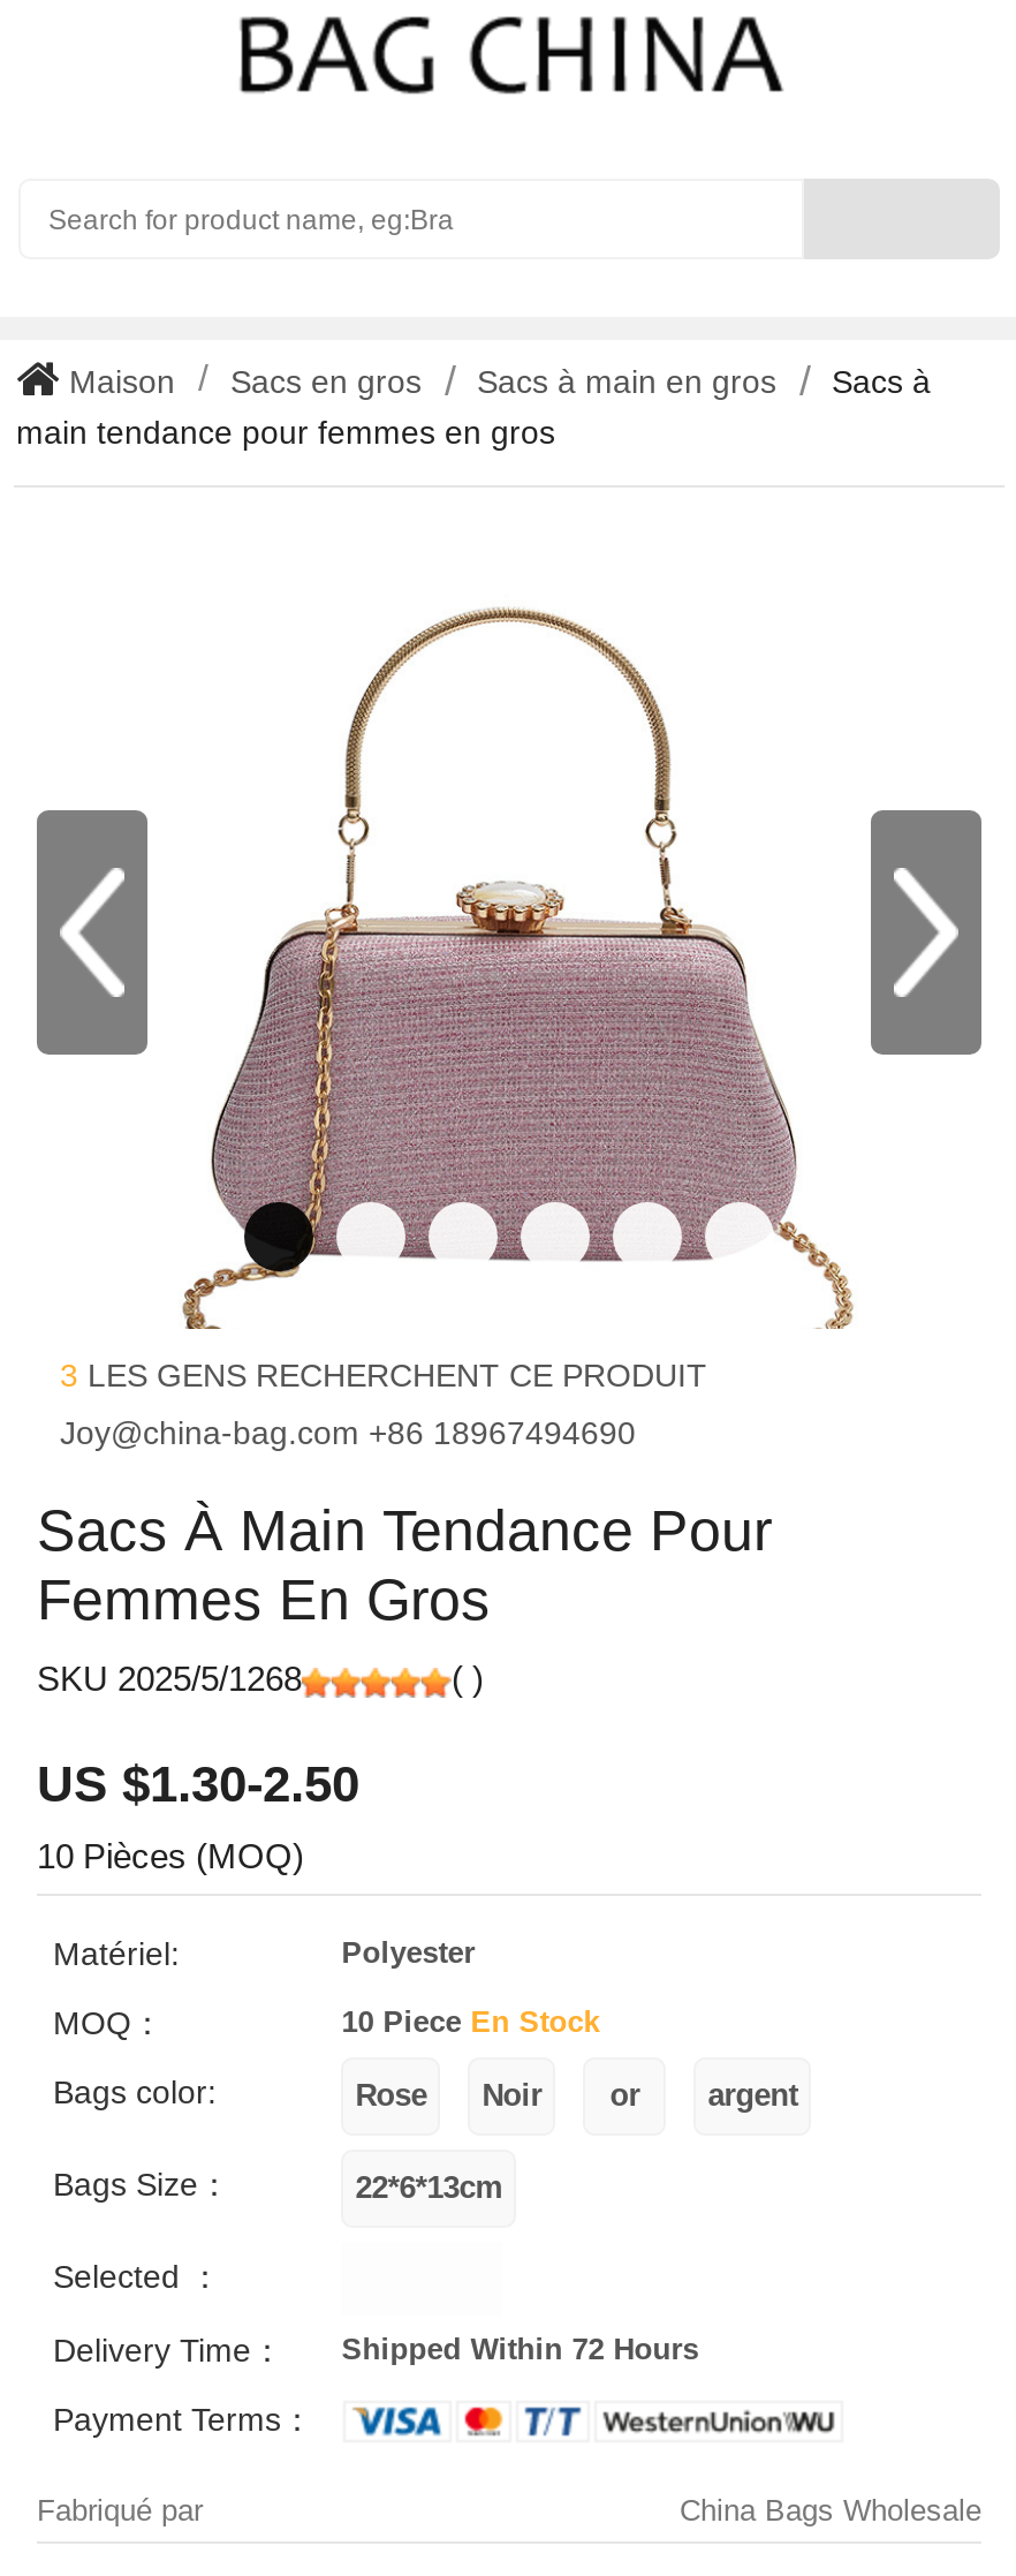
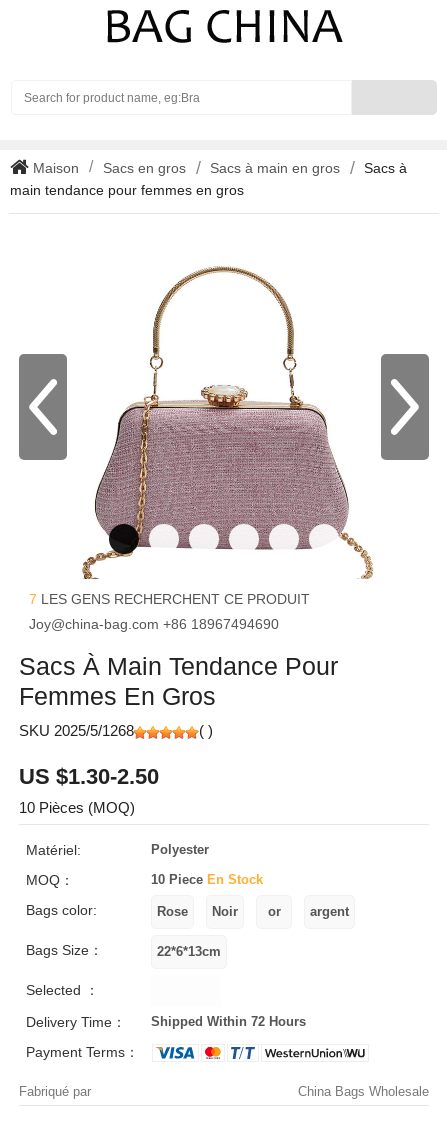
[60,1357,707,1393] 3 LES GENS RECHERCHENT CE PRODUIT -> [29,591,310,607] 7 LES GENS RECHERCHENT CE PRODUIT

